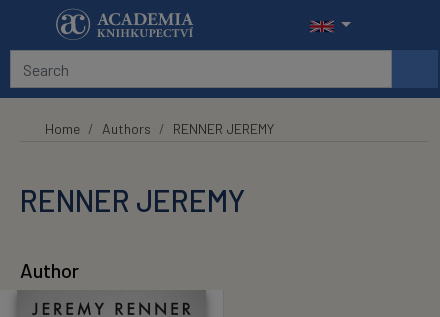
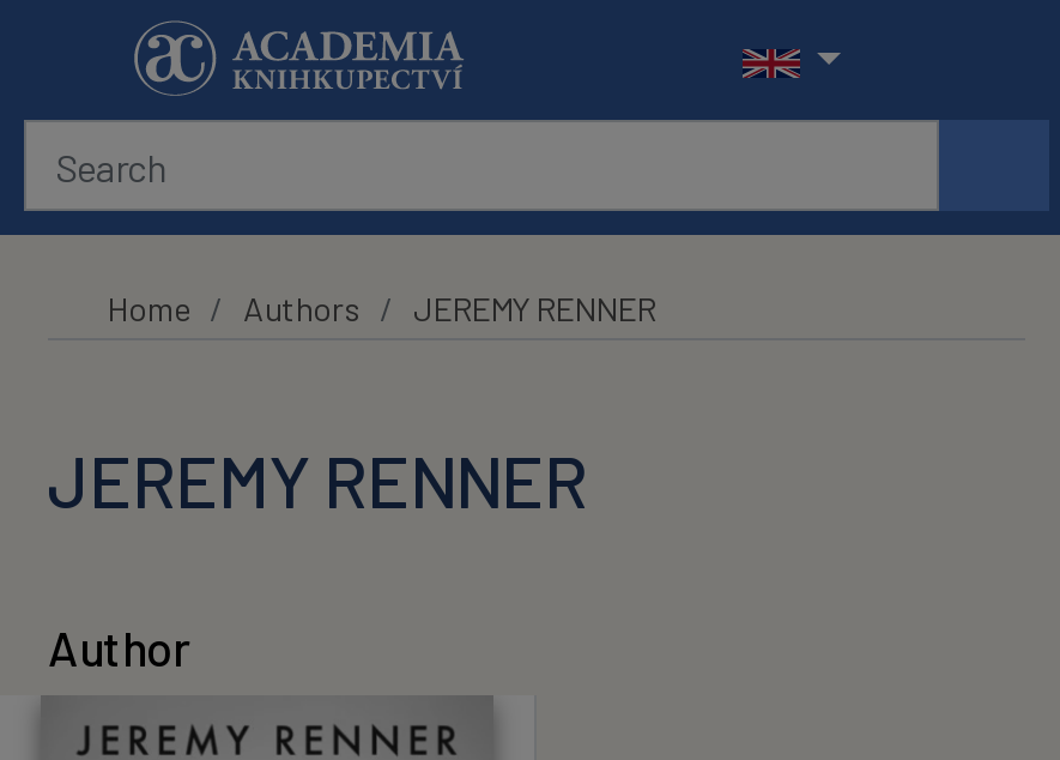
[172,120,273,137] RENNER JEREMY -> [413,288,655,328] JEREMY RENNER
[20,182,245,218] RENNER JEREMY -> [48,436,587,523] JEREMY RENNER

